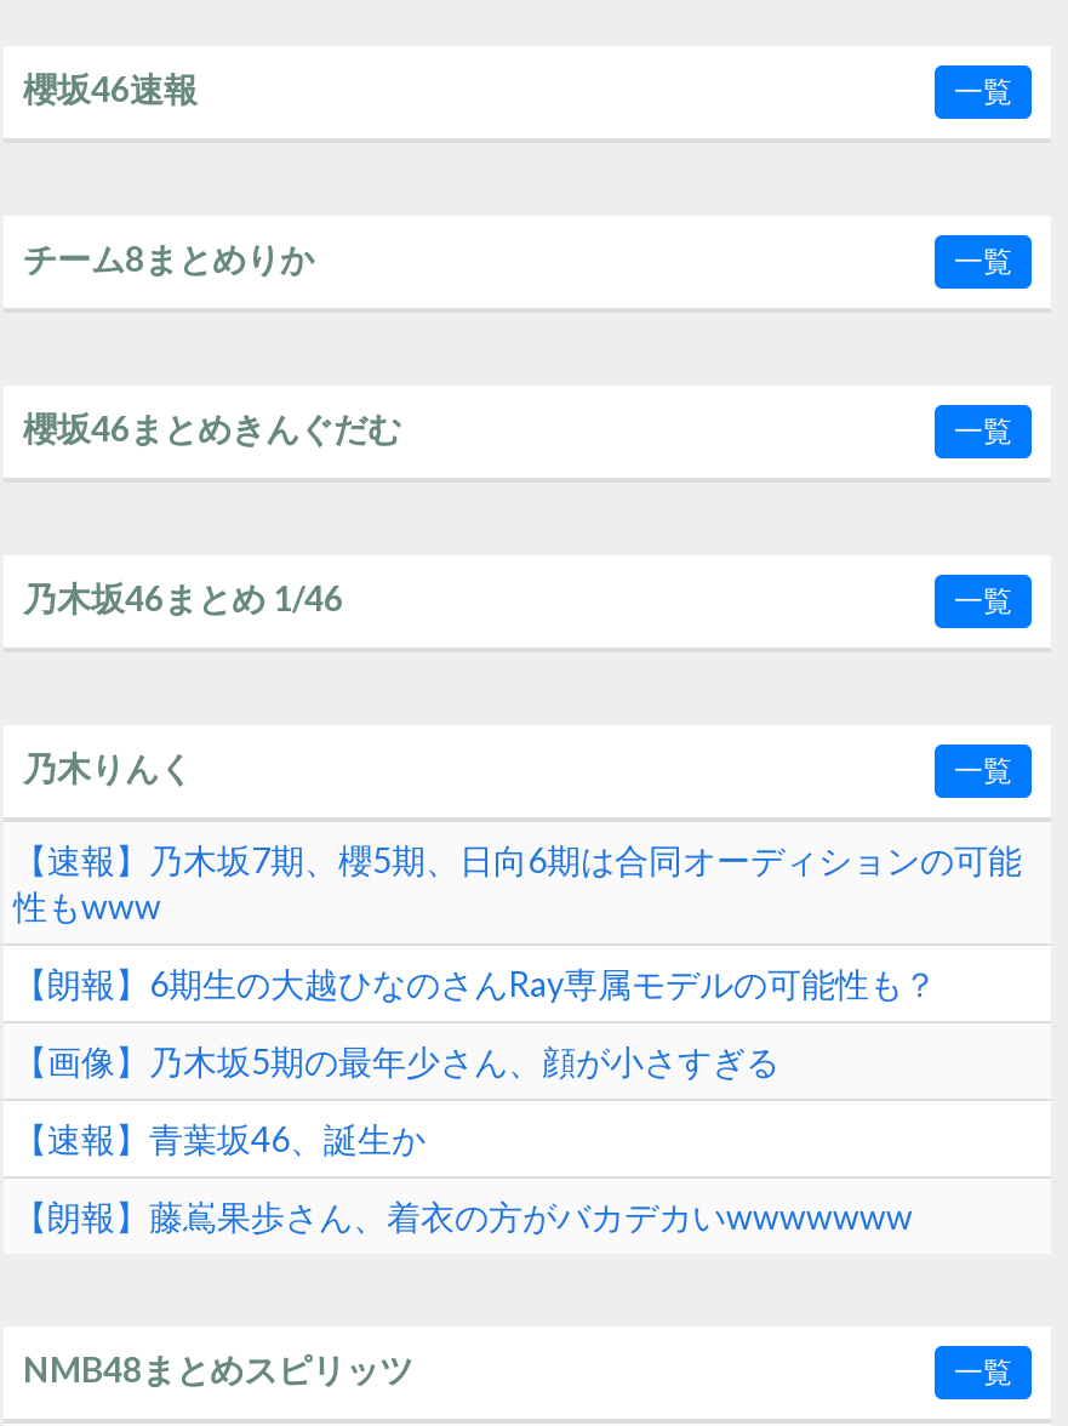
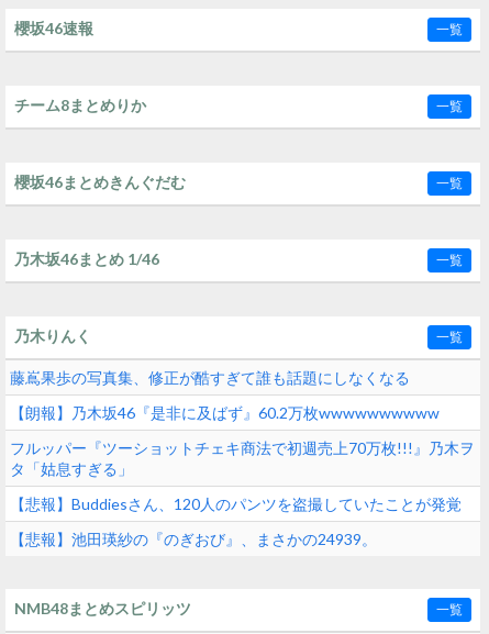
[13,839,1022,926] 【速報】乃木坂7期、櫻5期、日向6期は合同オーディションの可能 | 性もwww -> [10,368,410,387] 藤嶌果歩の写真集、修正が酷すぎて誰も話題にしなくなる
[13,963,937,1004] 【朗報】6期生の大越ひなのさんRay専属モデルの可能性も？ -> [10,403,440,422] 【朗報】乃木坂46『是非に及ばず』60.2万枚wwwwwwwwww
[13,1040,779,1082] 【画像】乃木坂5期の最年少さん、顔が小さすぎる -> [10,438,475,478] フルッパー『ツーショットチェキ商法で初週売上70万枚!!!』乃木ヲ | タ「姑息すぎる」
[13,1118,426,1159] 【速報】青葉坂46、誕生か -> [10,494,462,513] 【悲報】Buddiesさん、120人のパンツを盗撮していたことが発覚
[13,1196,913,1237] 【朗報】藤嶌果歩さん、着衣の方がバカデカいwwwwwww -> [10,530,377,548] 【悲報】池田瑛紗の『のぎおび』、まさかの24939。

